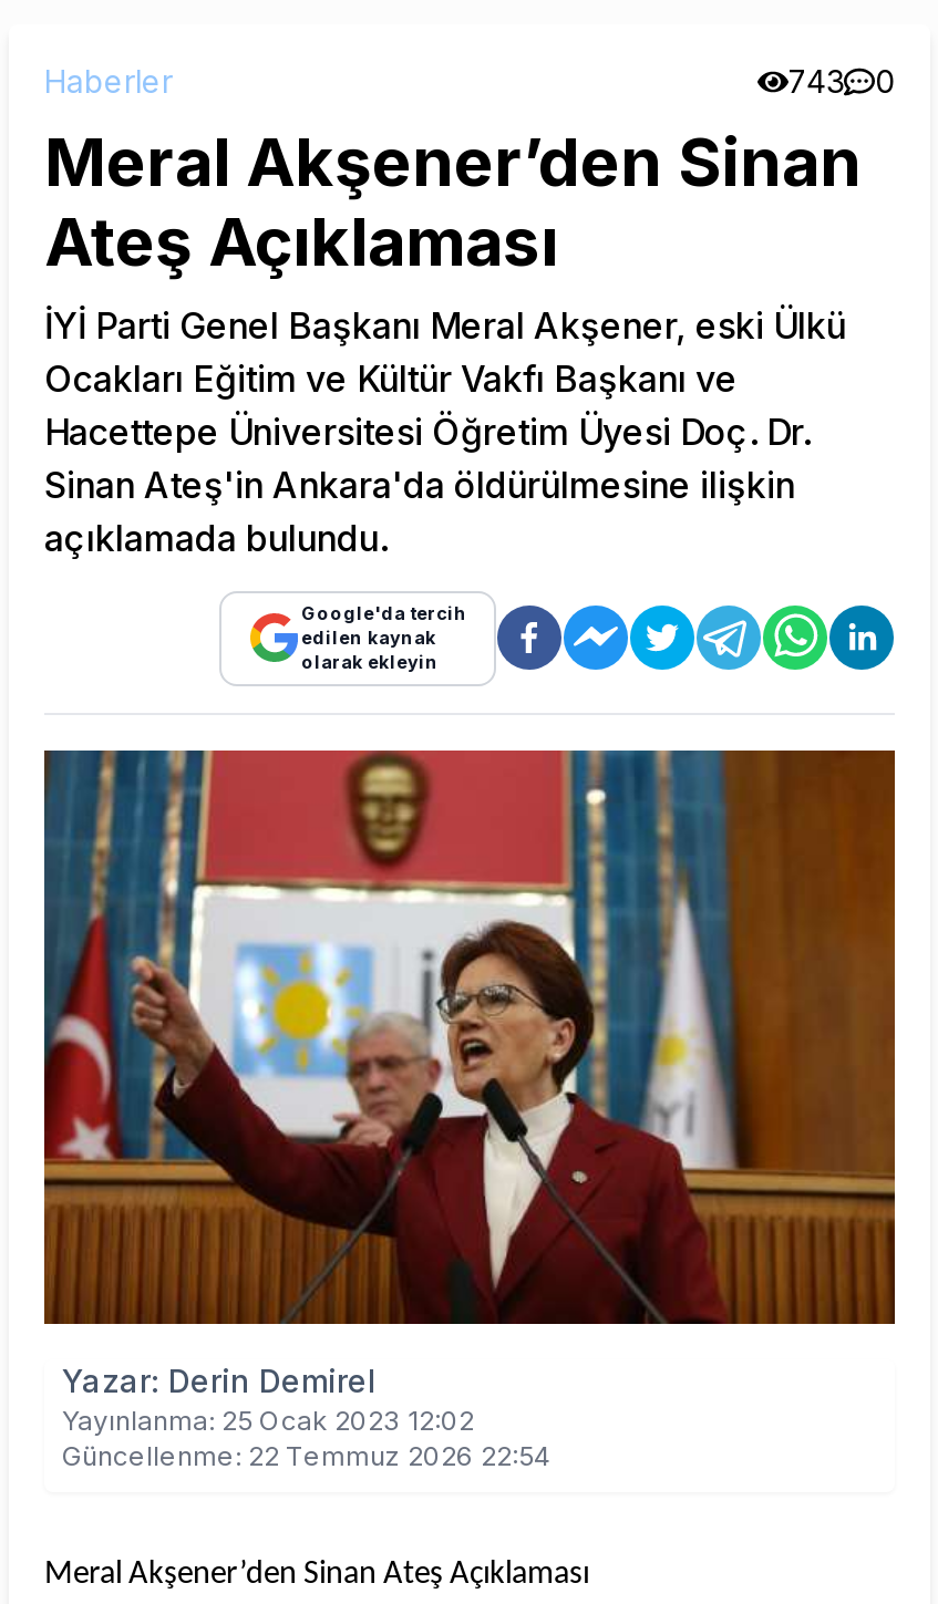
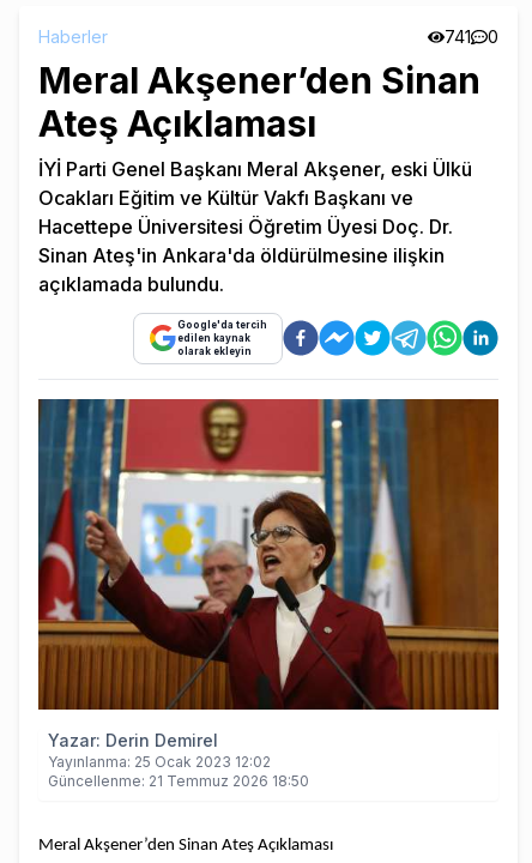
[788,61,895,99] 743 0 -> [445,26,498,46] 741 0
[62,1438,552,1471] Güncellenme: 22 Temmuz 2026 22:54 -> [48,771,309,789] Güncellenme: 21 Temmuz 2026 18:50

